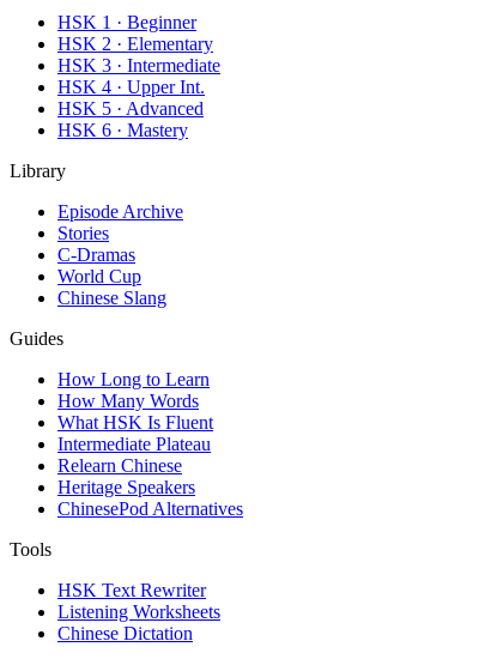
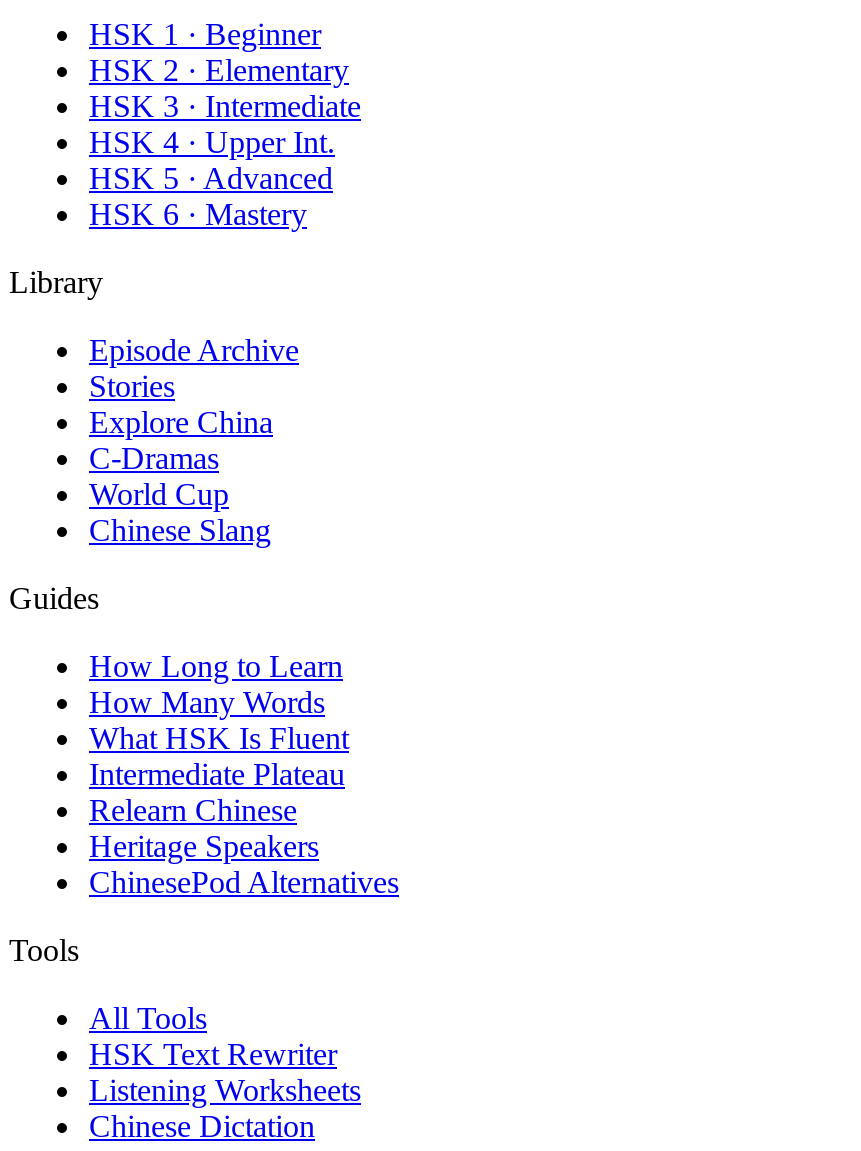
none -> [89,405,273,439] Explore China
none -> [89,1001,207,1035] All Tools

